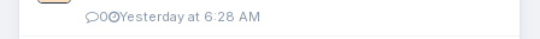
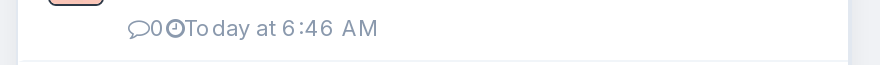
[119,8,260,25] Yesterday at 6:28 AM -> [184,14,378,42] Today at 6:46 AM

